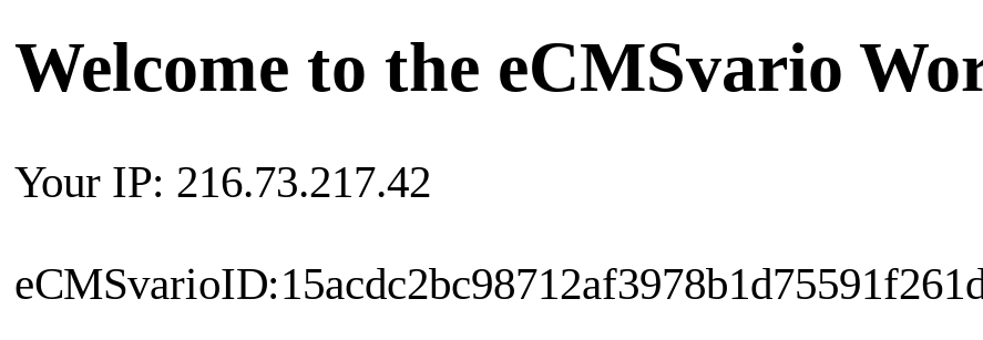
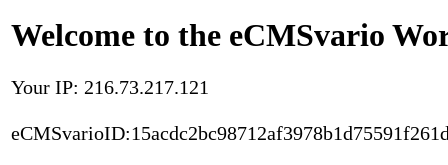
[14,157,431,206] Your IP: 216.73.217.42 -> [11,76,209,98] Your IP: 216.73.217.121

